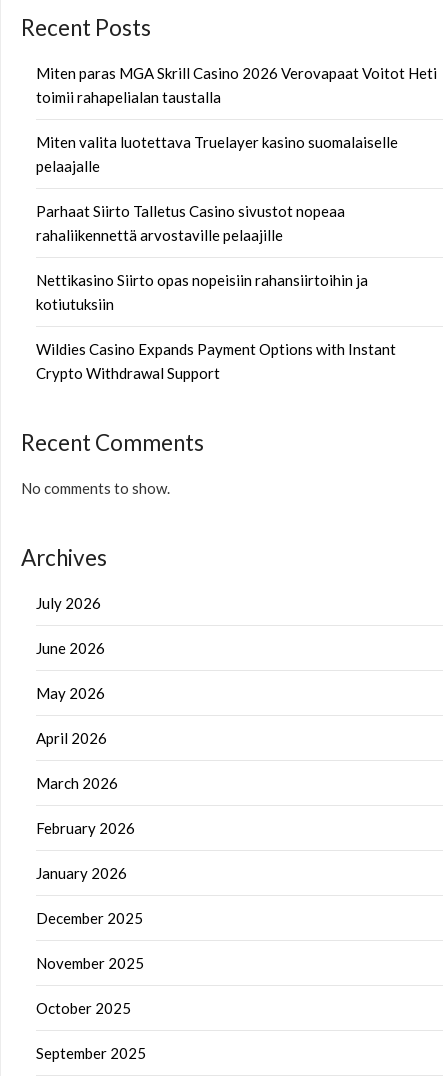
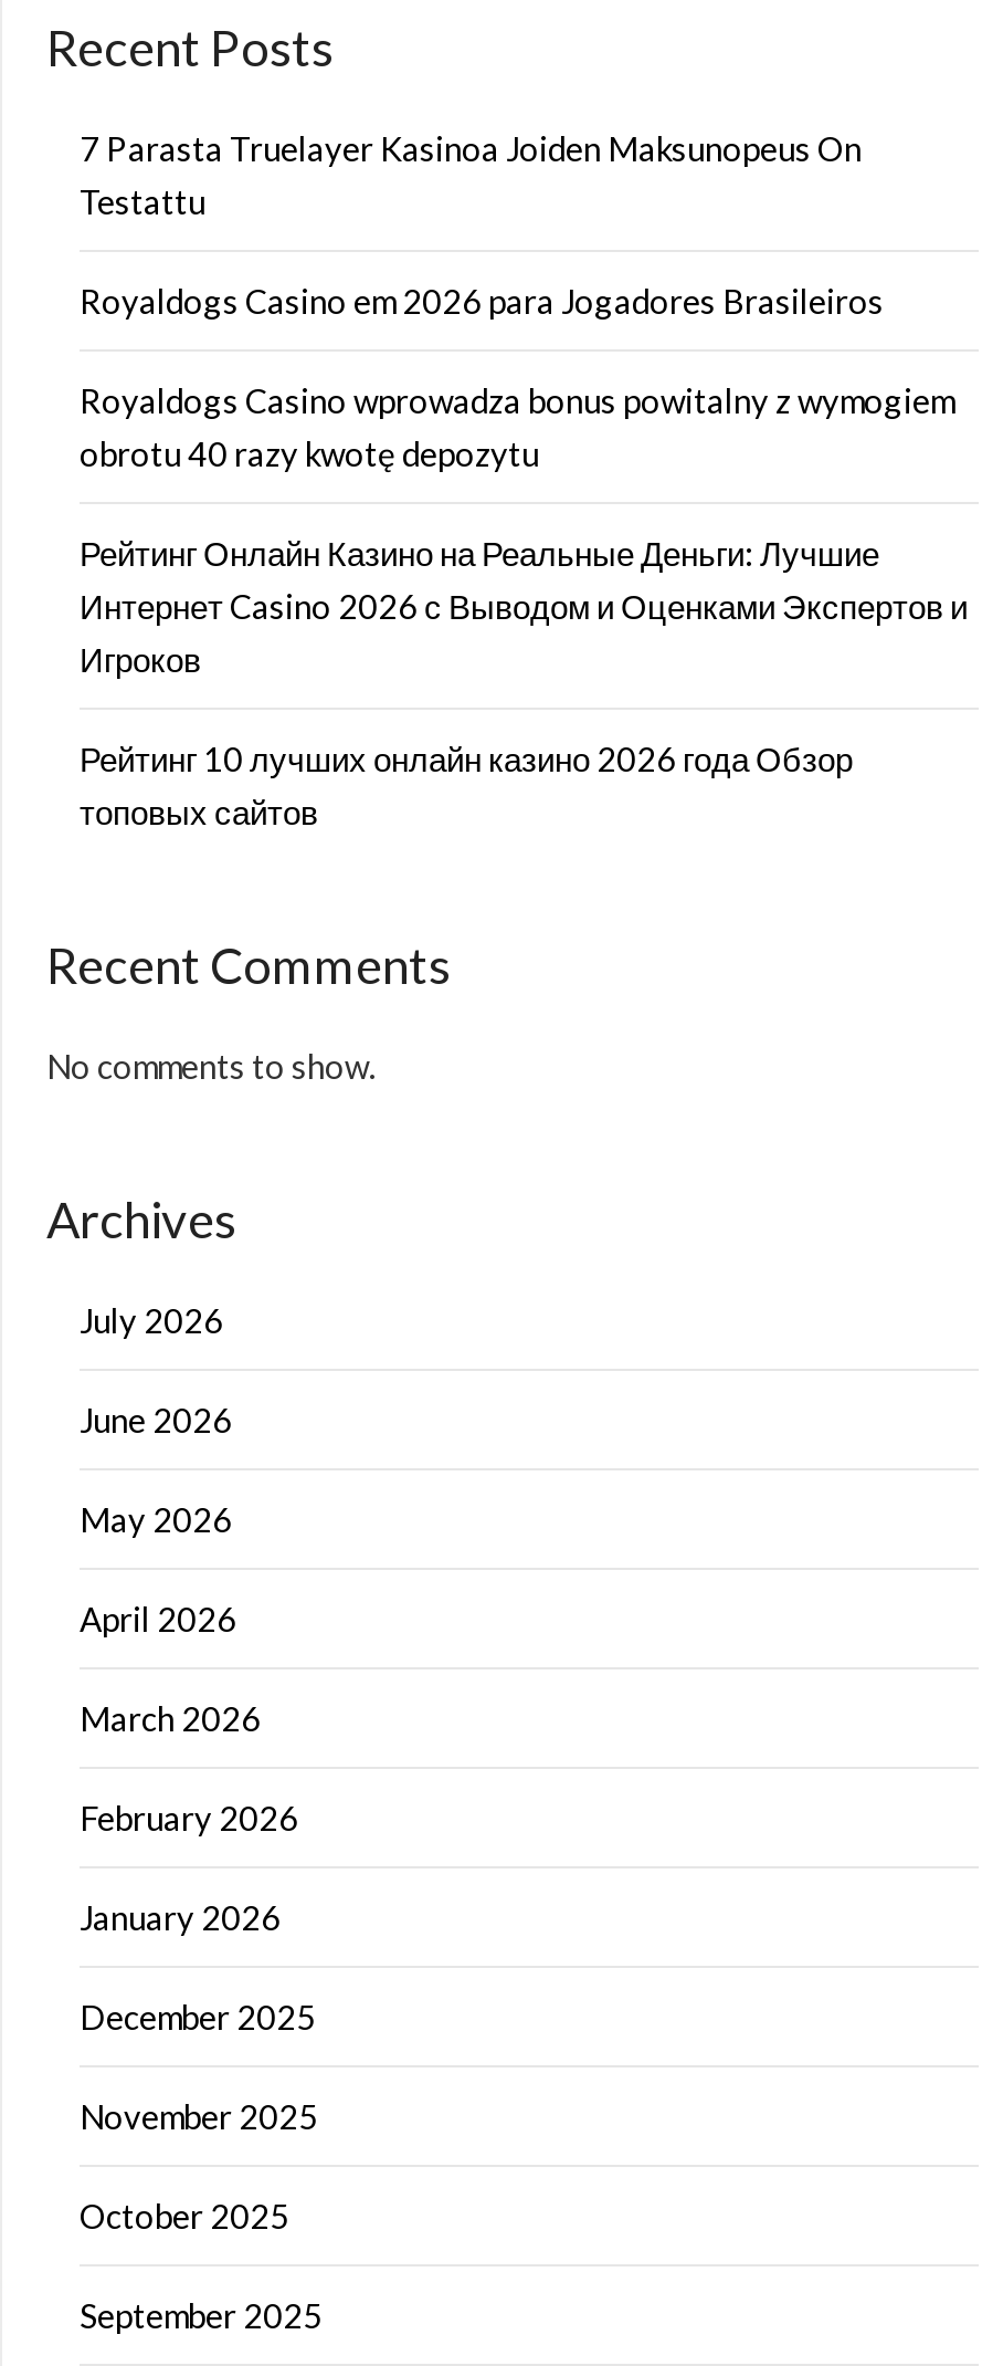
[36,64,437,106] Miten paras MGA Skrill Casino 2026 Verovapaat Voitot Heti | toimii rahapelialan taustalla -> [80,128,862,221] 7 Parasta Truelayer Kasinoa Joiden Maksunopeus On | Testattu
[36,133,398,175] Miten valita luotettava Truelayer kasino suomalaiselle | pelaajalle -> [80,281,884,321] Royaldogs Casino em 2026 para Jogadores Brasileiros
[36,202,345,244] Parhaat Siirto Talletus Casino sivustot nopeaa | rahaliikennettä arvostaville pelaajille -> [80,380,954,473] Royaldogs Casino wprowadza bonus powitalny z wymogiem | obrotu 40 razy kwotę depozytu
[36,271,368,313] Nettikasino Siirto opas nopeisiin rahansiirtoihin ja | kotiutuksiin -> [80,533,968,679] Рейтинг Онлайн Казино на Реальные Деньги: Лучшие | Интернет Casino 2026 с Выводом и Оценками Экспертов и | Игроков
[36,340,396,382] Wildies Casino Expands Payment Options with Instant | Crypto Withdrawal Support -> [80,739,853,831] Рейтинг 10 лучших онлайн казино 2026 года Обзор | топовых сайтов

